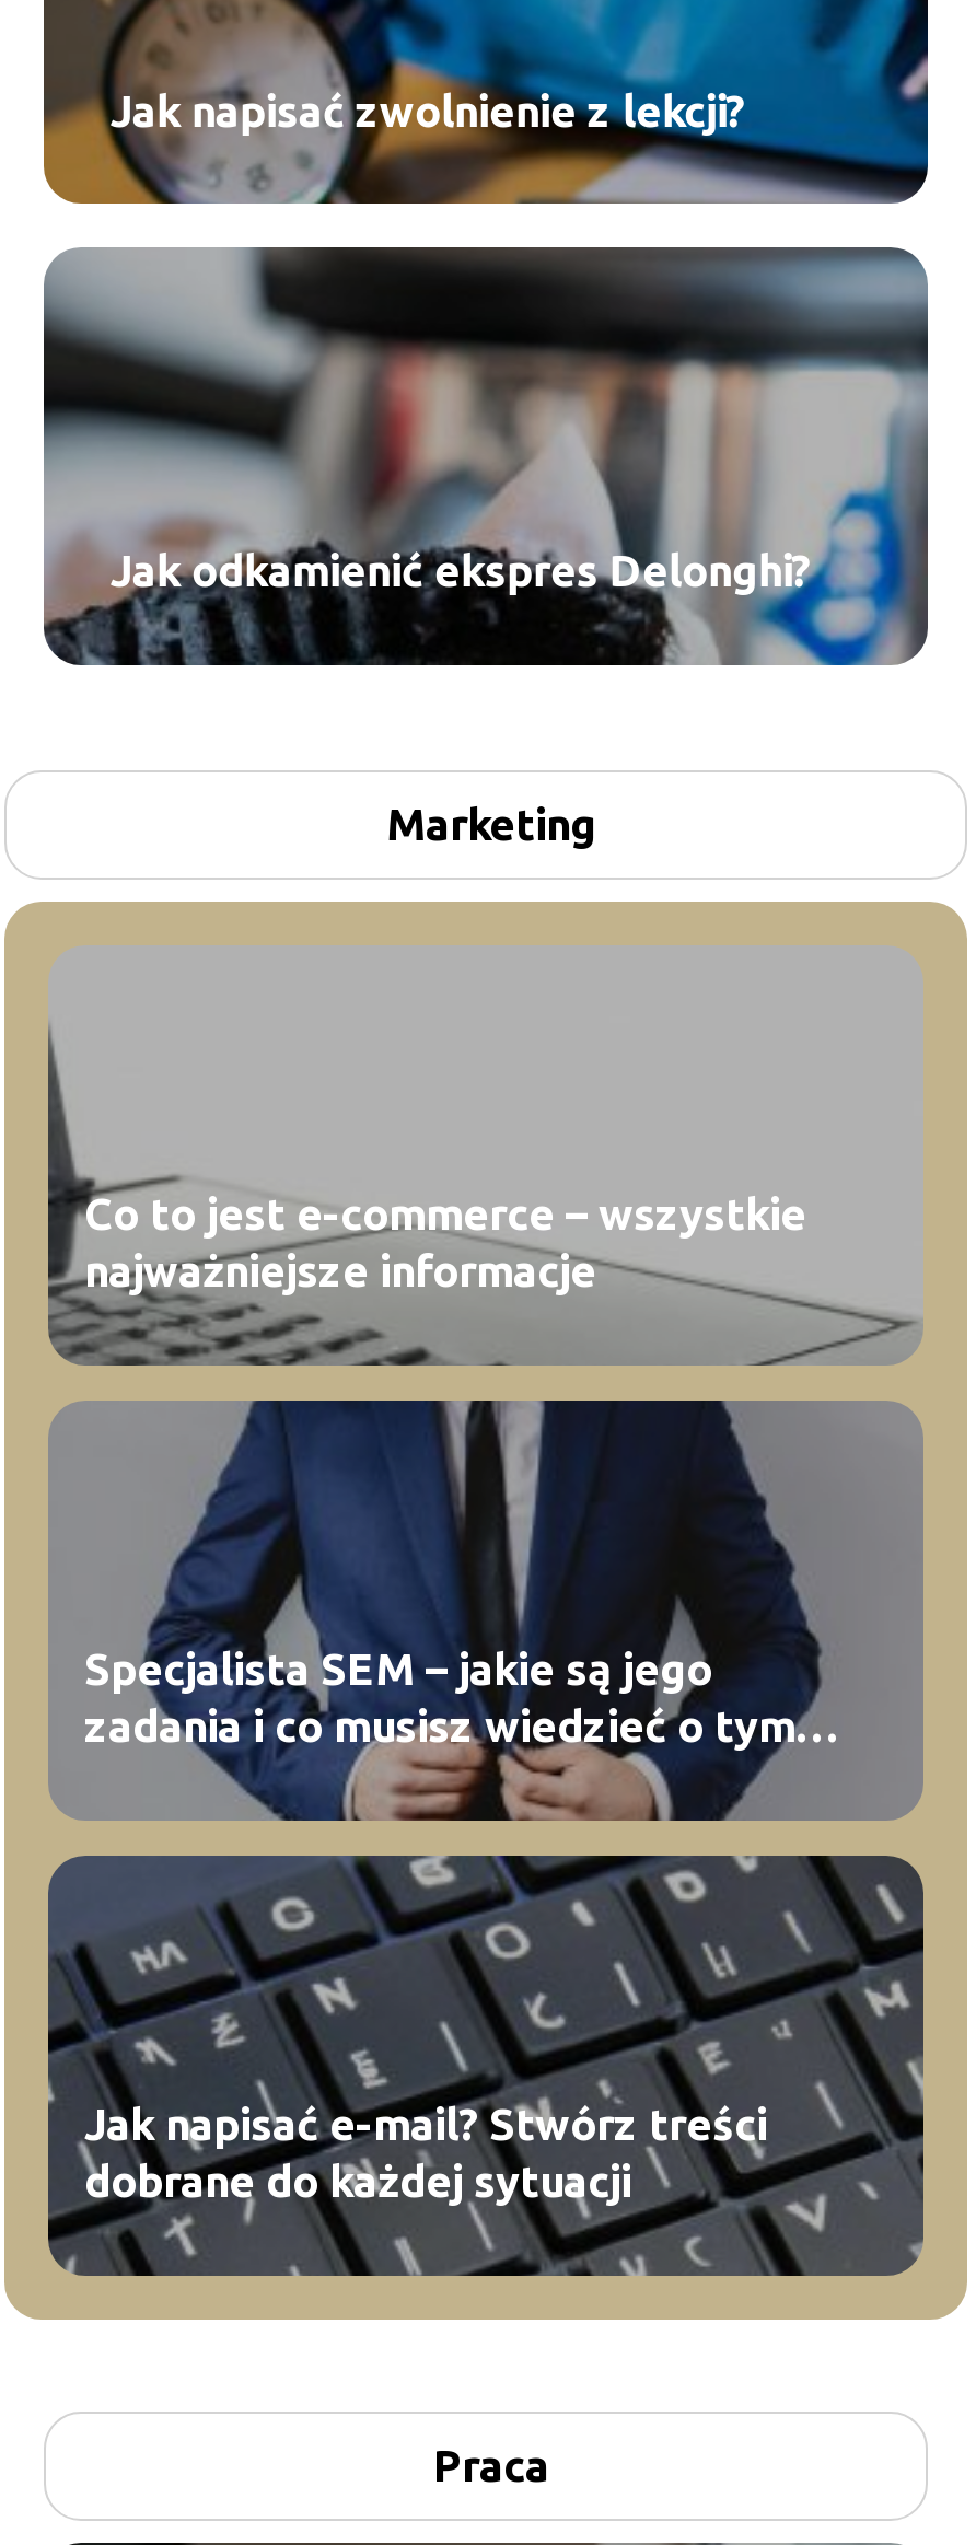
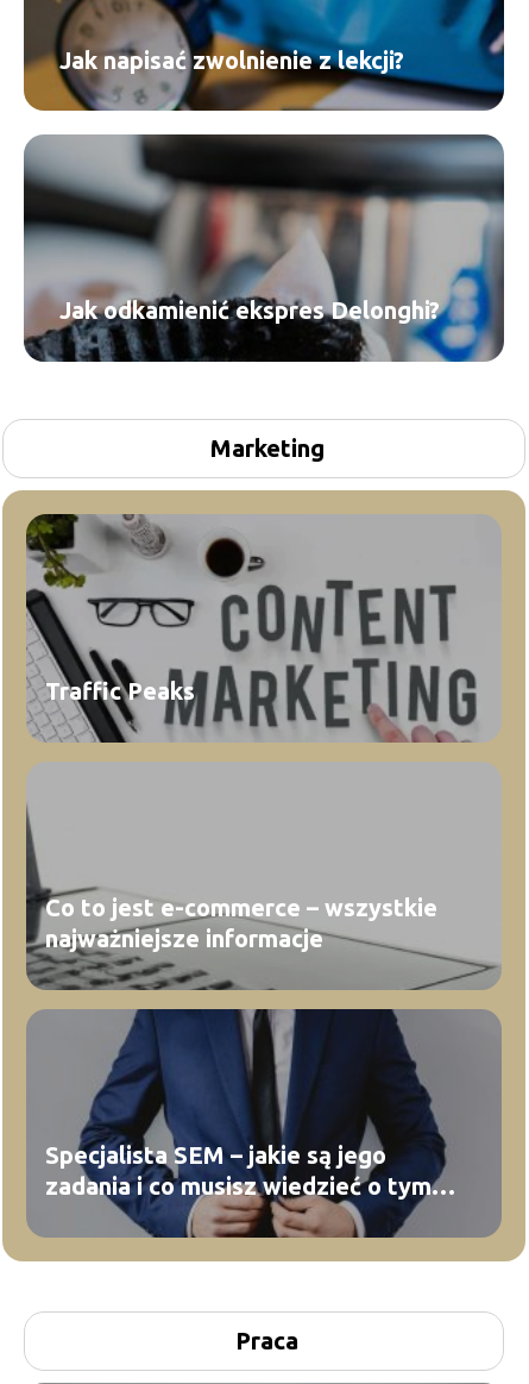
none -> [25,513,497,743] [image] | Traffic Peaks
moved [44,1188,806,1751] -> [24,894,438,1200]: [image] | Co to jest e-commerce – wszystkie | najważniejsze informacje | Specjalista SEM – jakie są jego | zadania i co musisz wiedzieć o tym
[46,1853,926,2278] [image] | Jak napisać e-mail? Stwórz treści | dobrane do każdej sytuacji -> none

